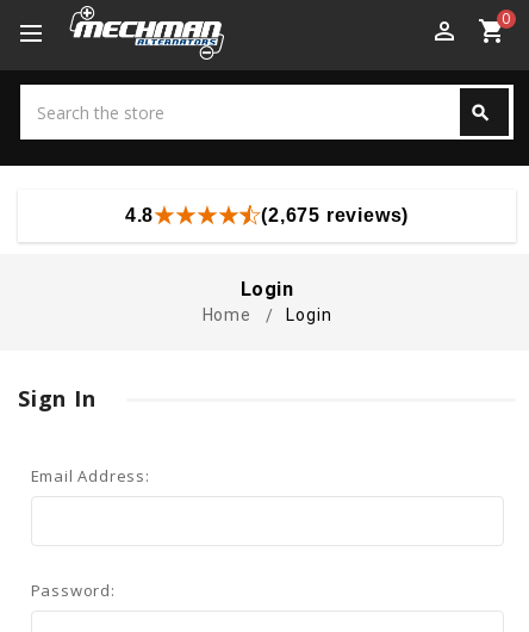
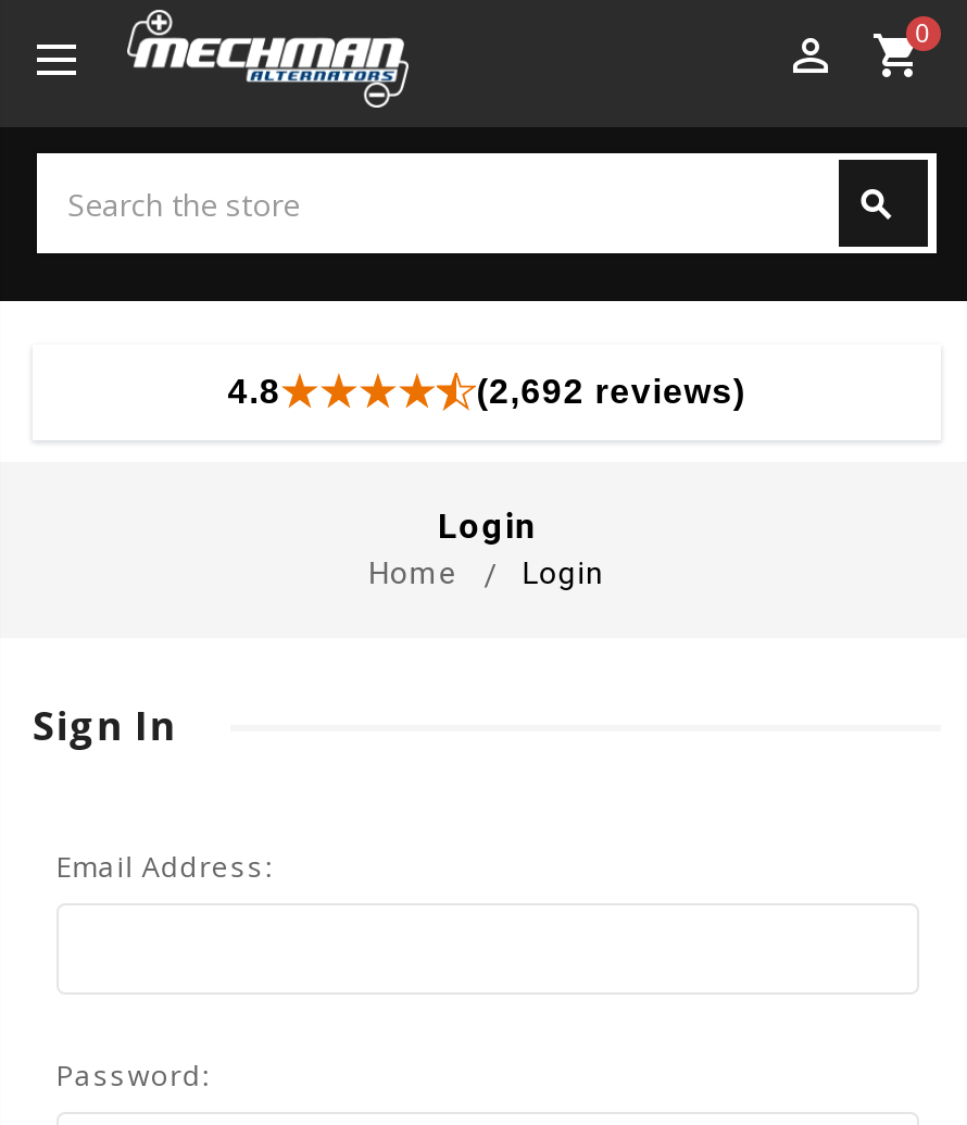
[261,205,409,226] (2,675 reviews) -> [476,373,746,410] (2,692 reviews)

